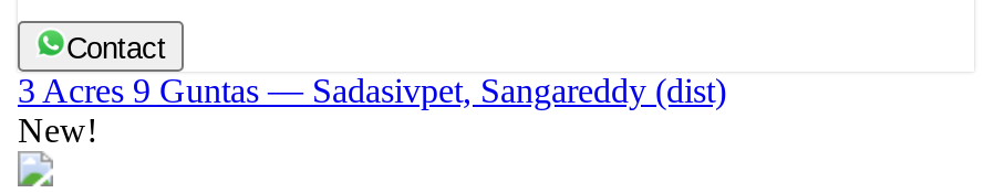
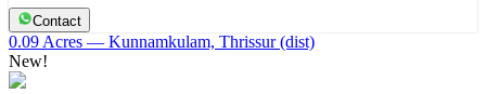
[18,73,726,110] 3 Acres 9 Guntas — Sadasivpet, Sangareddy (dist) -> [9,33,315,51] 0.09 Acres — Kunnamkulam, Thrissur (dist)

